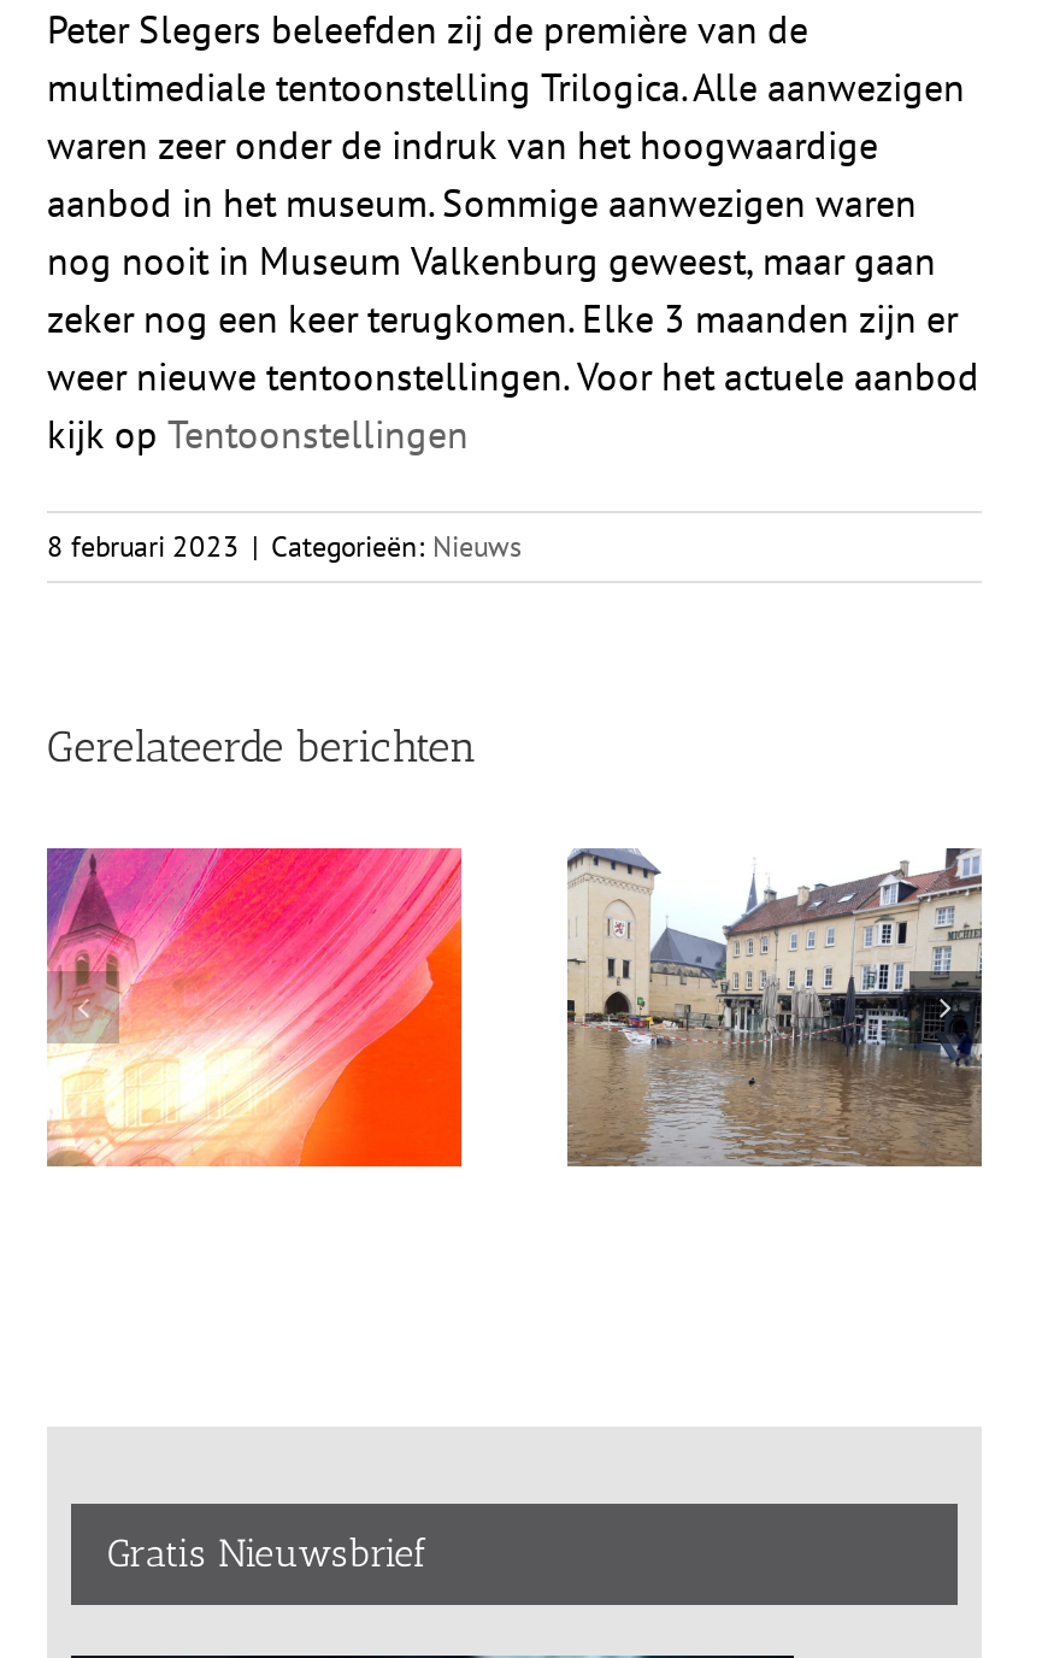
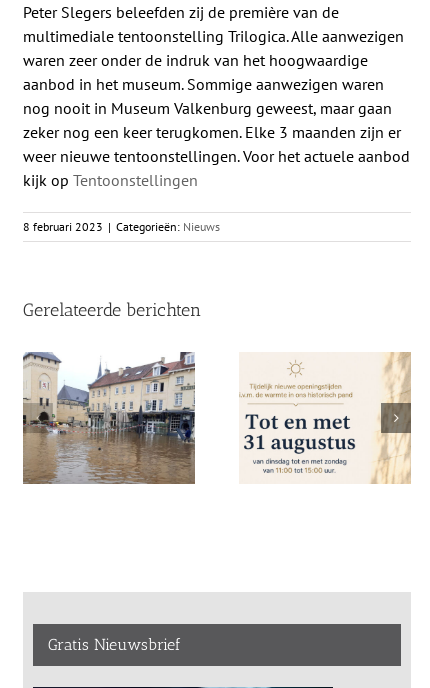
[45,846,464,1169] [image] -> [22,351,196,485] [image]
[565,846,984,1169] [image] -> [239,351,412,484] [image]

